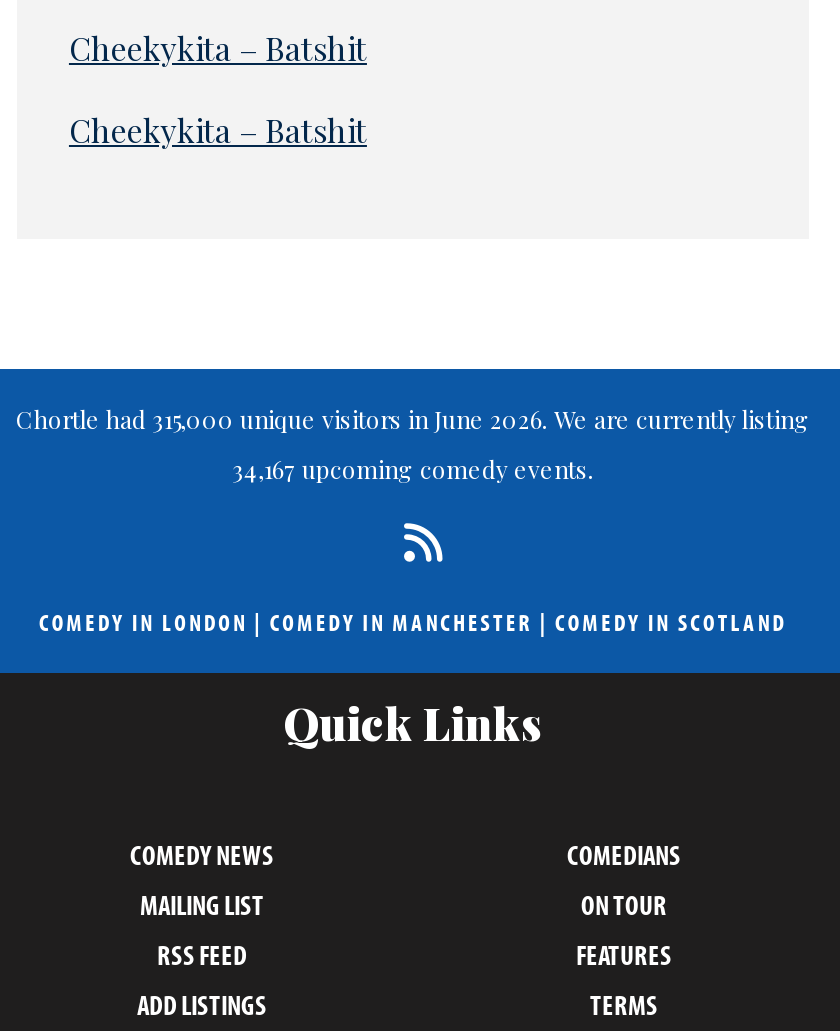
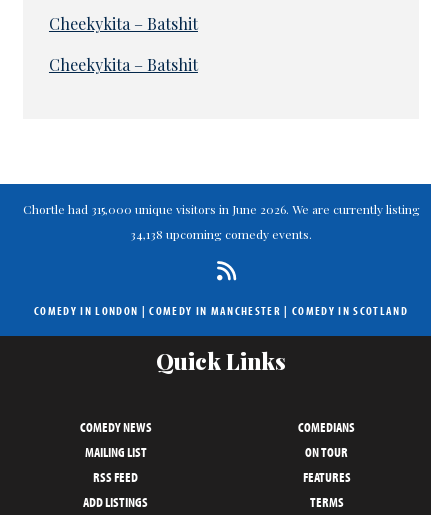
[232,453,594,485] 34,167 upcoming comedy events. -> [130,226,312,242] 34,138 upcoming comedy events.

